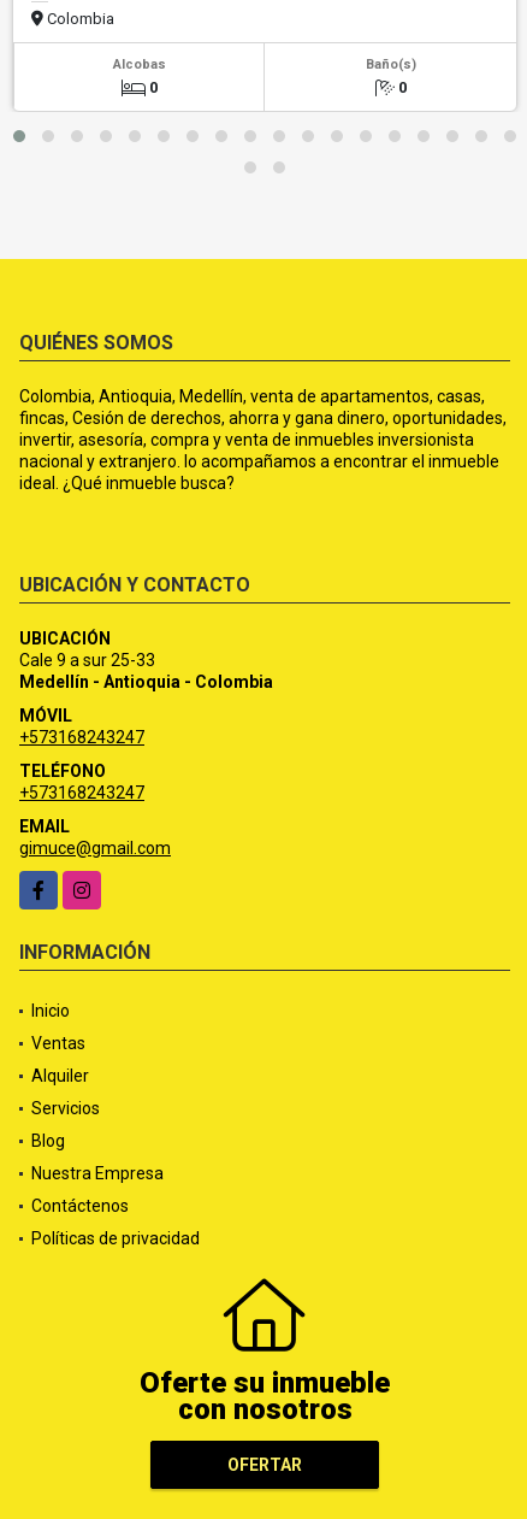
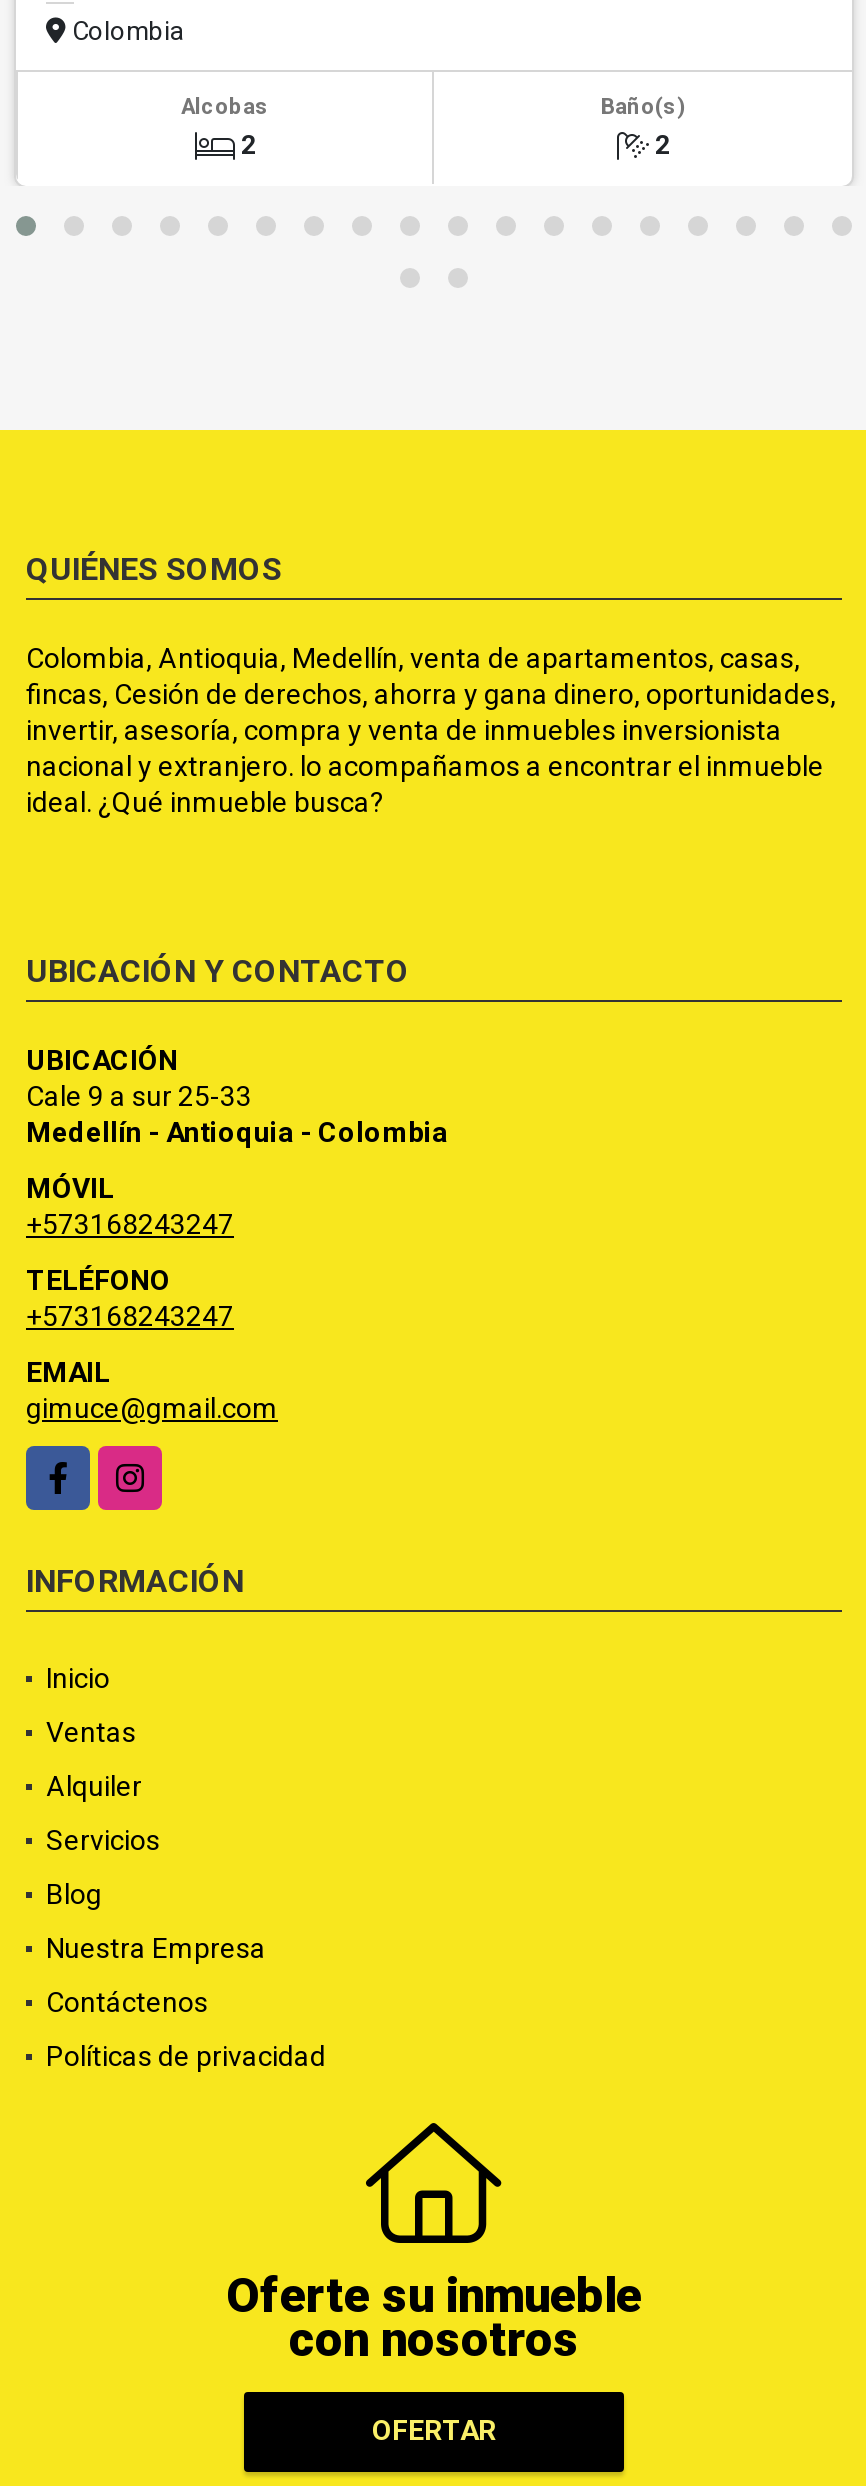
[149,79,157,97] 0 -> [241,131,255,161] 2
[398,79,406,97] 0 -> [655,131,669,161] 2

